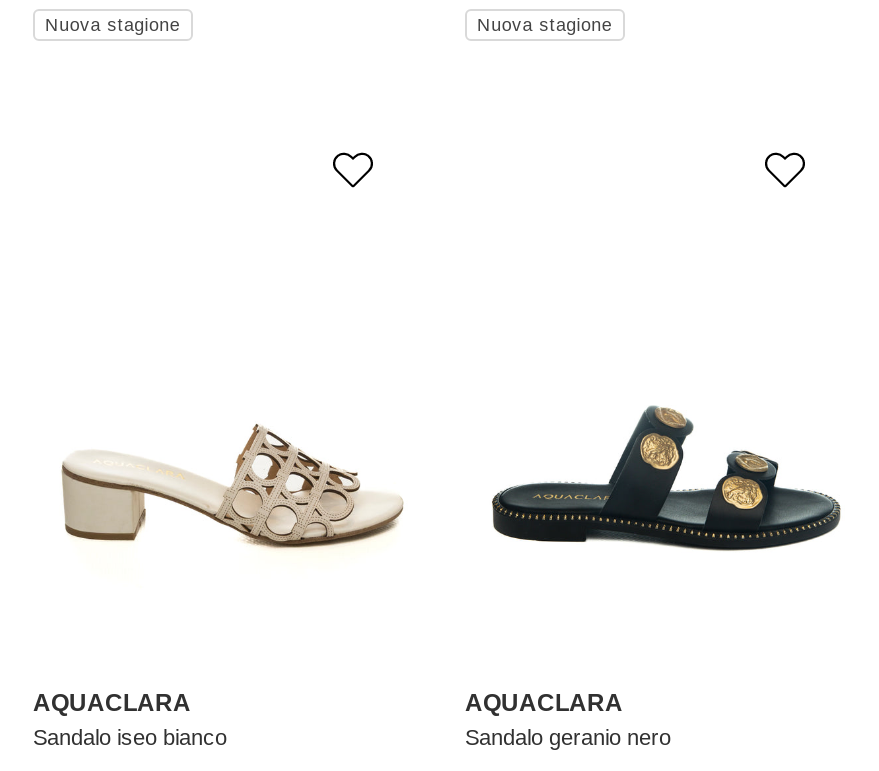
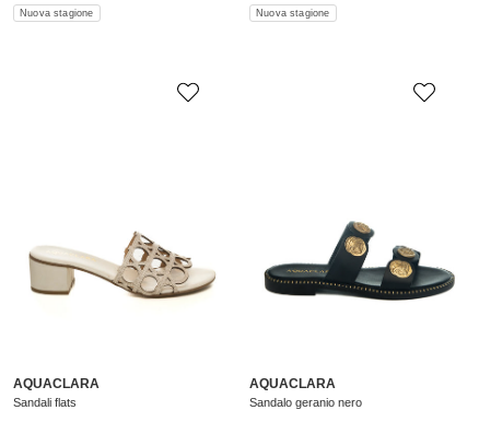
[33,724,227,748] Sandalo iseo bianco -> [13,396,77,409] Sandali flats

